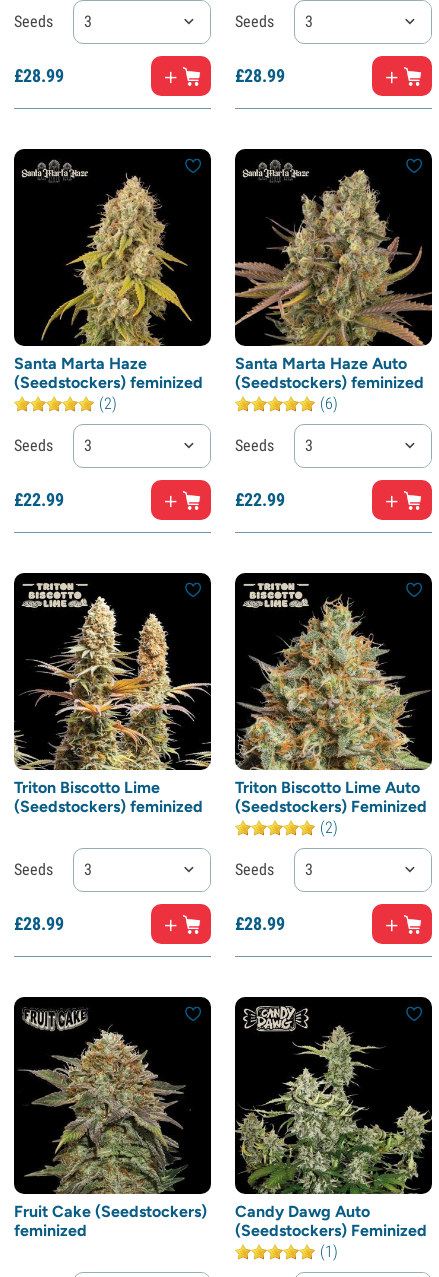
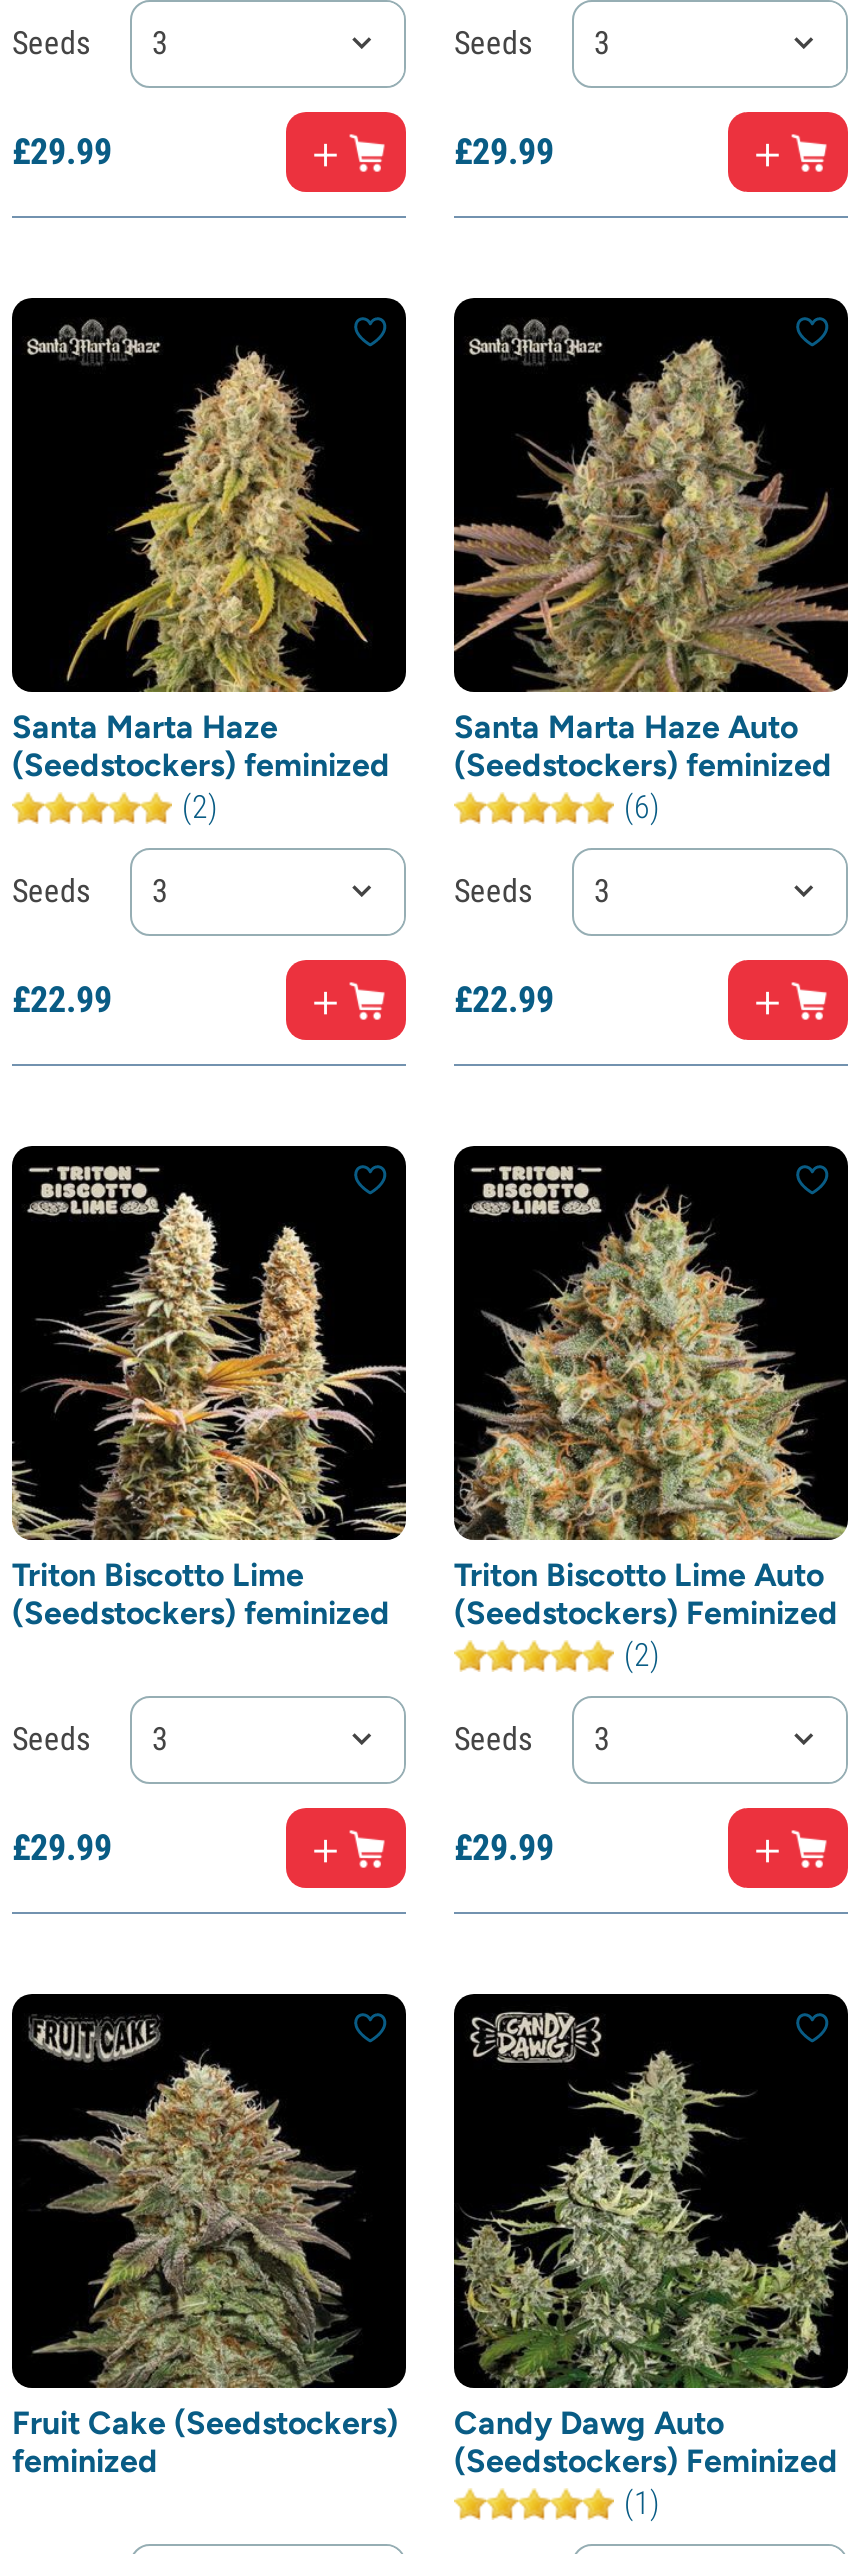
[14,65,64,86] £28.99 -> [12,130,112,172] £29.99
[235,65,285,86] £28.99 -> [454,130,554,172] £29.99
[14,913,64,934] £28.99 -> [12,1826,112,1868] £29.99
[235,913,285,934] £28.99 -> [454,1826,554,1868] £29.99

